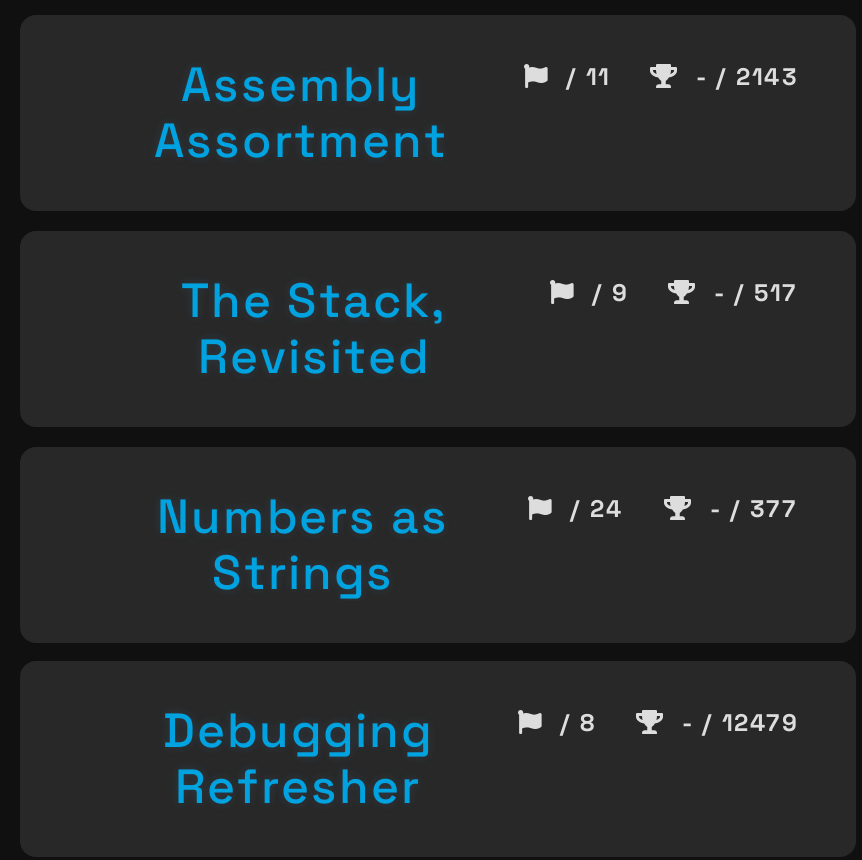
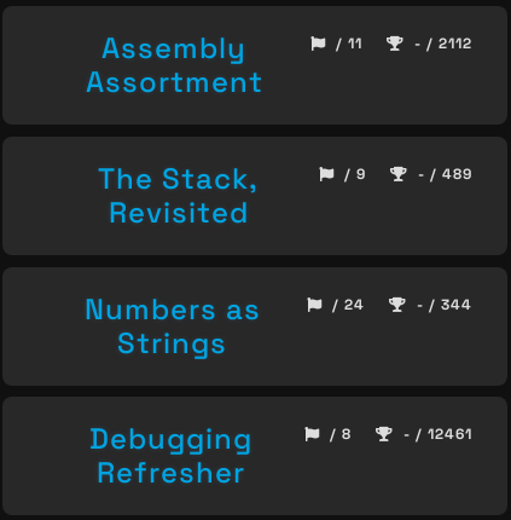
[696,62,798,94] - / 2143 -> [414,34,472,54] - / 2112
[714,277,798,309] - / 517 -> [418,164,472,184] - / 489
[710,492,798,524] - / 377 -> [417,295,472,314] - / 344
[682,707,798,739] - / 12479 -> [403,425,472,444] - / 12461

